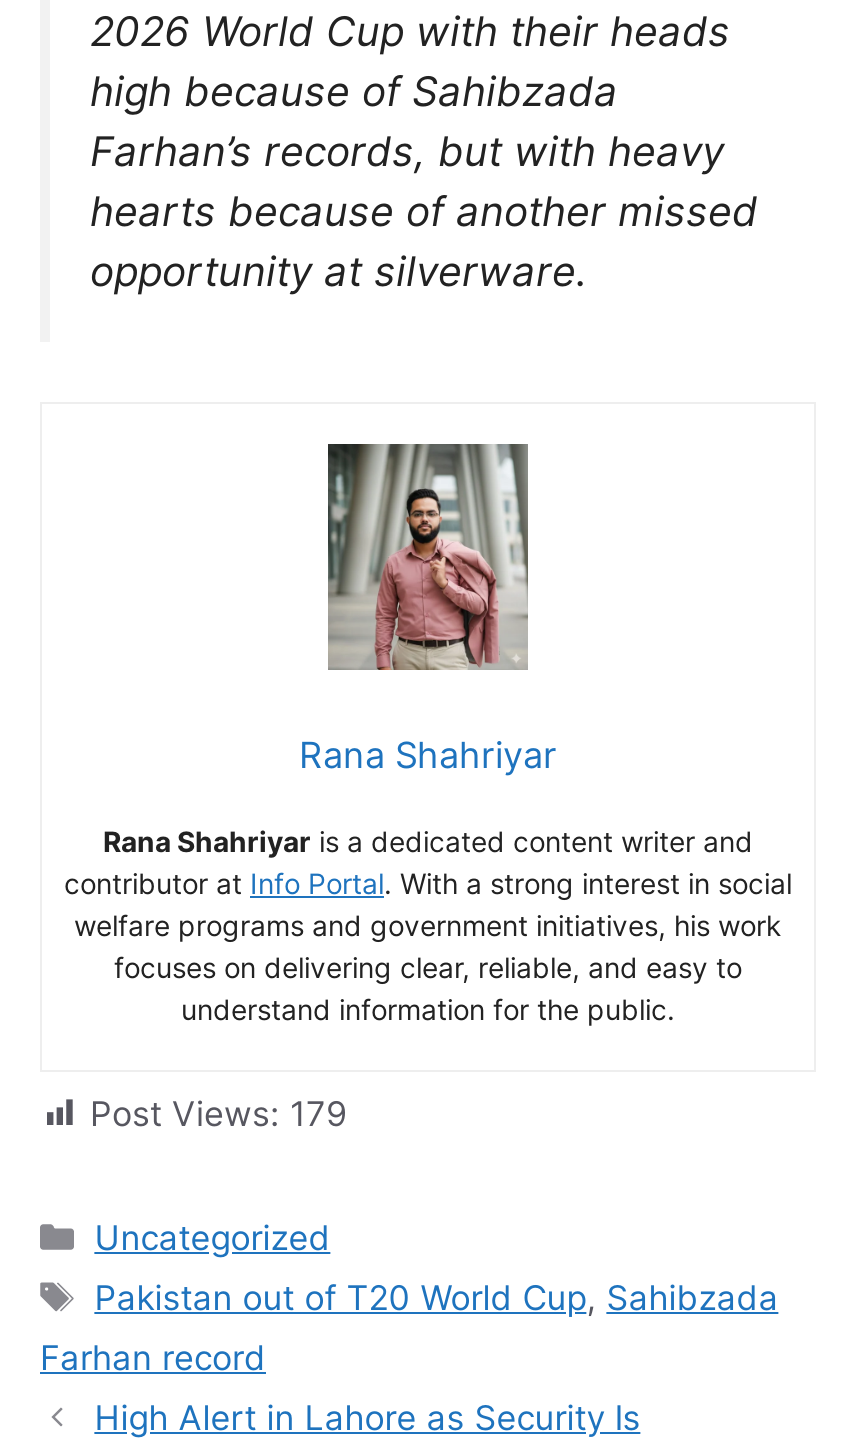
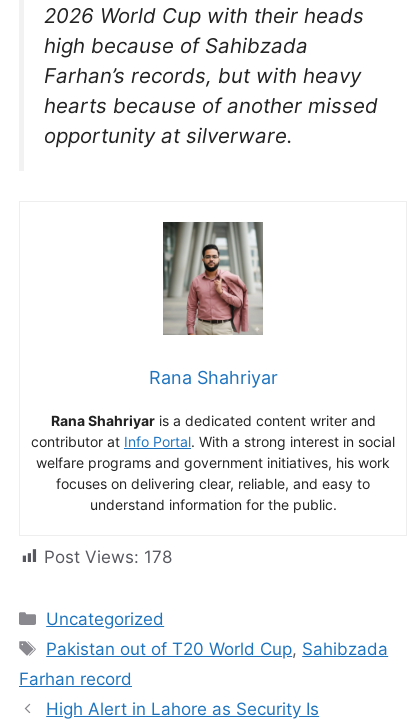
[90,1094,348,1134] Post Views: 179 -> [44,547,172,567] Post Views: 178

